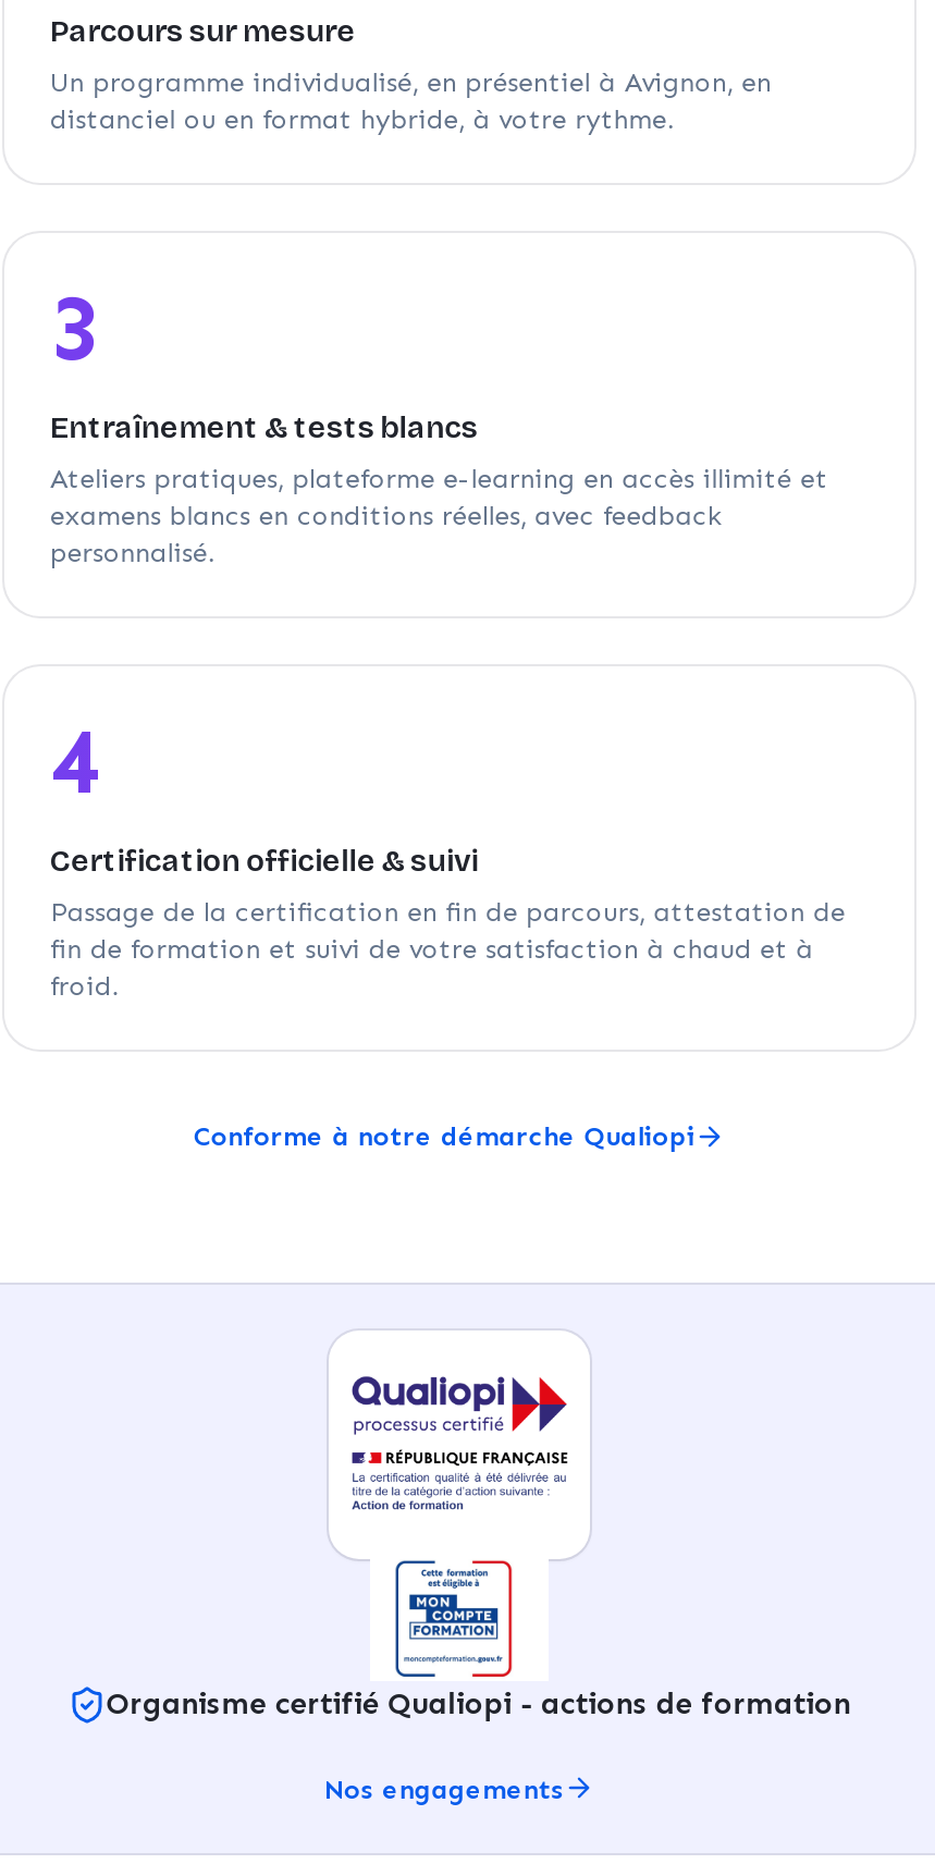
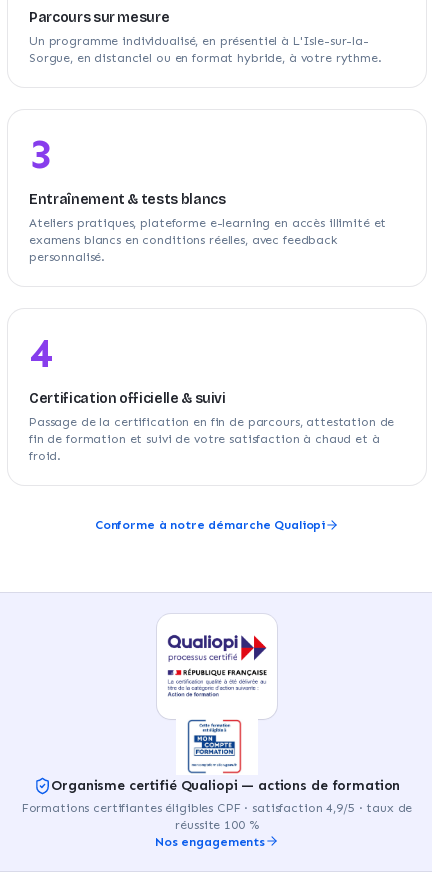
[50,65,771,135] Un programme individualisé, en présentiel à Avignon, en | distanciel ou en format hybride, à votre rythme. -> [29,33,382,65] Un programme individualisé, en présentiel à L'Isle-sur-la- | Sorgue, en distanciel ou en format hybride, à votre rythme.
[106,1685,851,1722] Organisme certifié Qualiopi - actions de formation -> [22,777,412,832] Organisme certifié Qualiopi — actions de formation | Formations certifiantes éligibles CPF · satisfaction 4,9/5 · taux de | réussite 100 %

